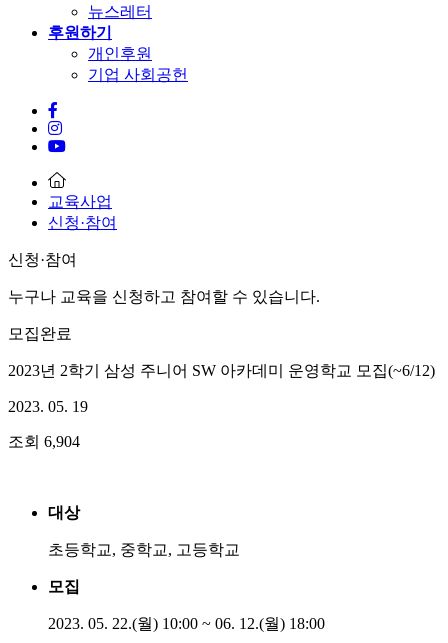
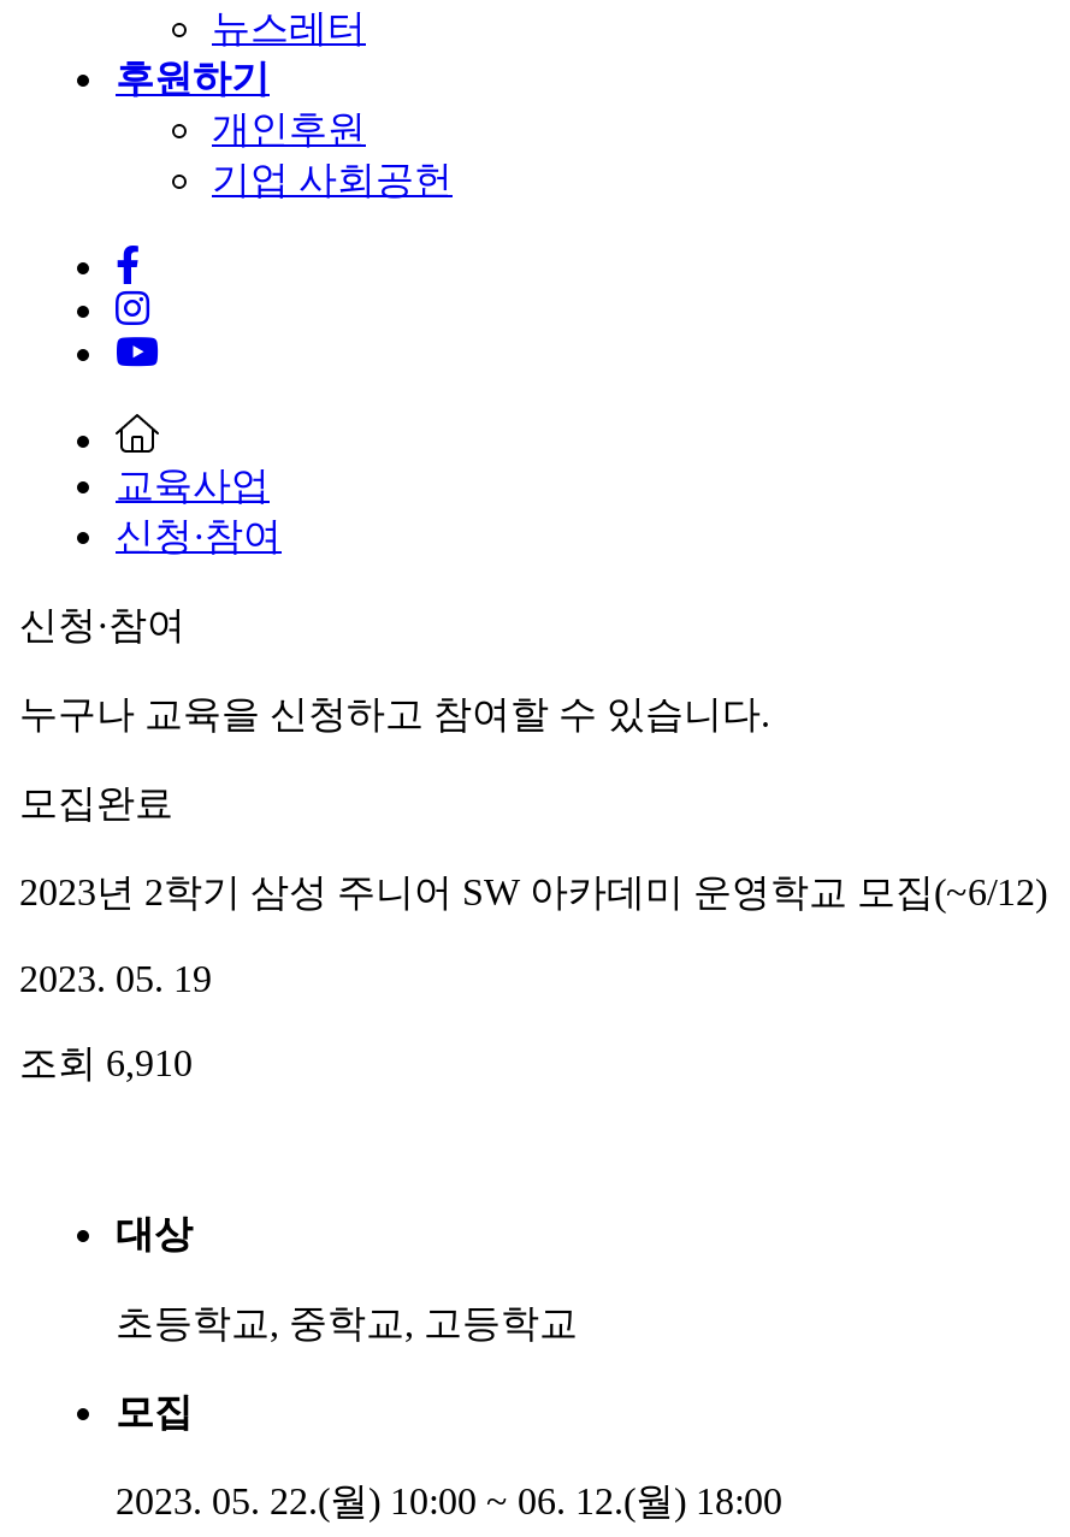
[8,433,80,450] 조회 6,904 -> [19,1042,193,1083] 조회 6,910

